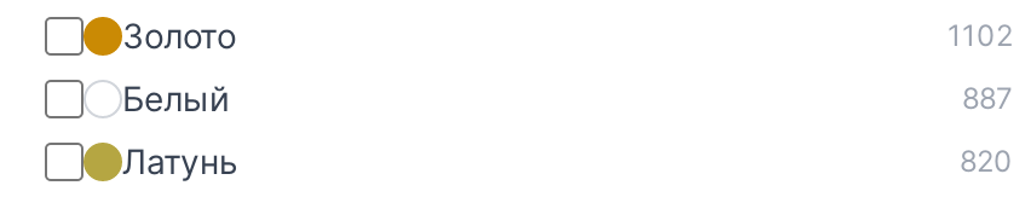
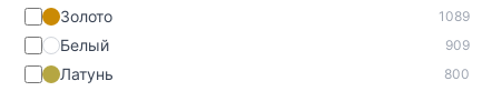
[948,17,1013,53] 1102 -> [439,8,470,24] 1089
[962,80,1013,116] 887 -> [445,37,470,53] 909
[960,143,1013,179] 820 -> [444,65,470,82] 800

